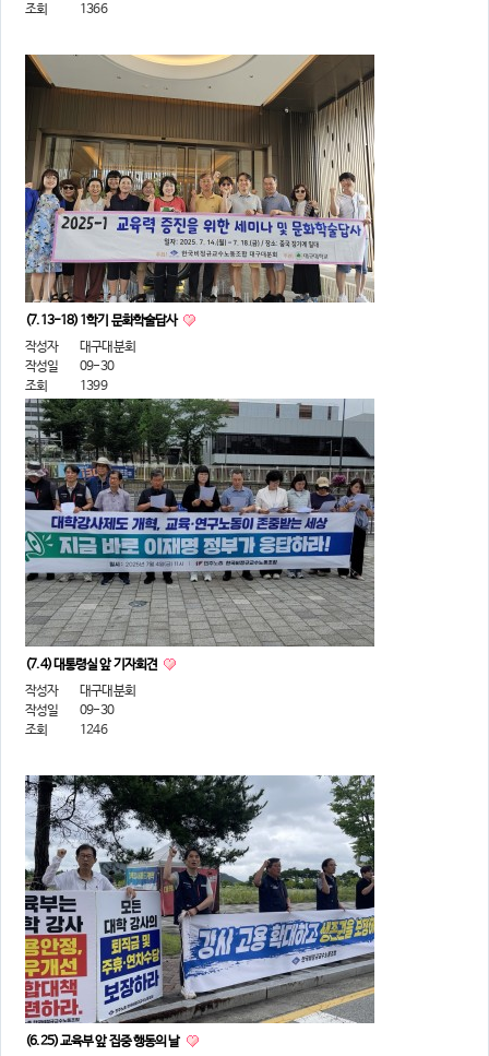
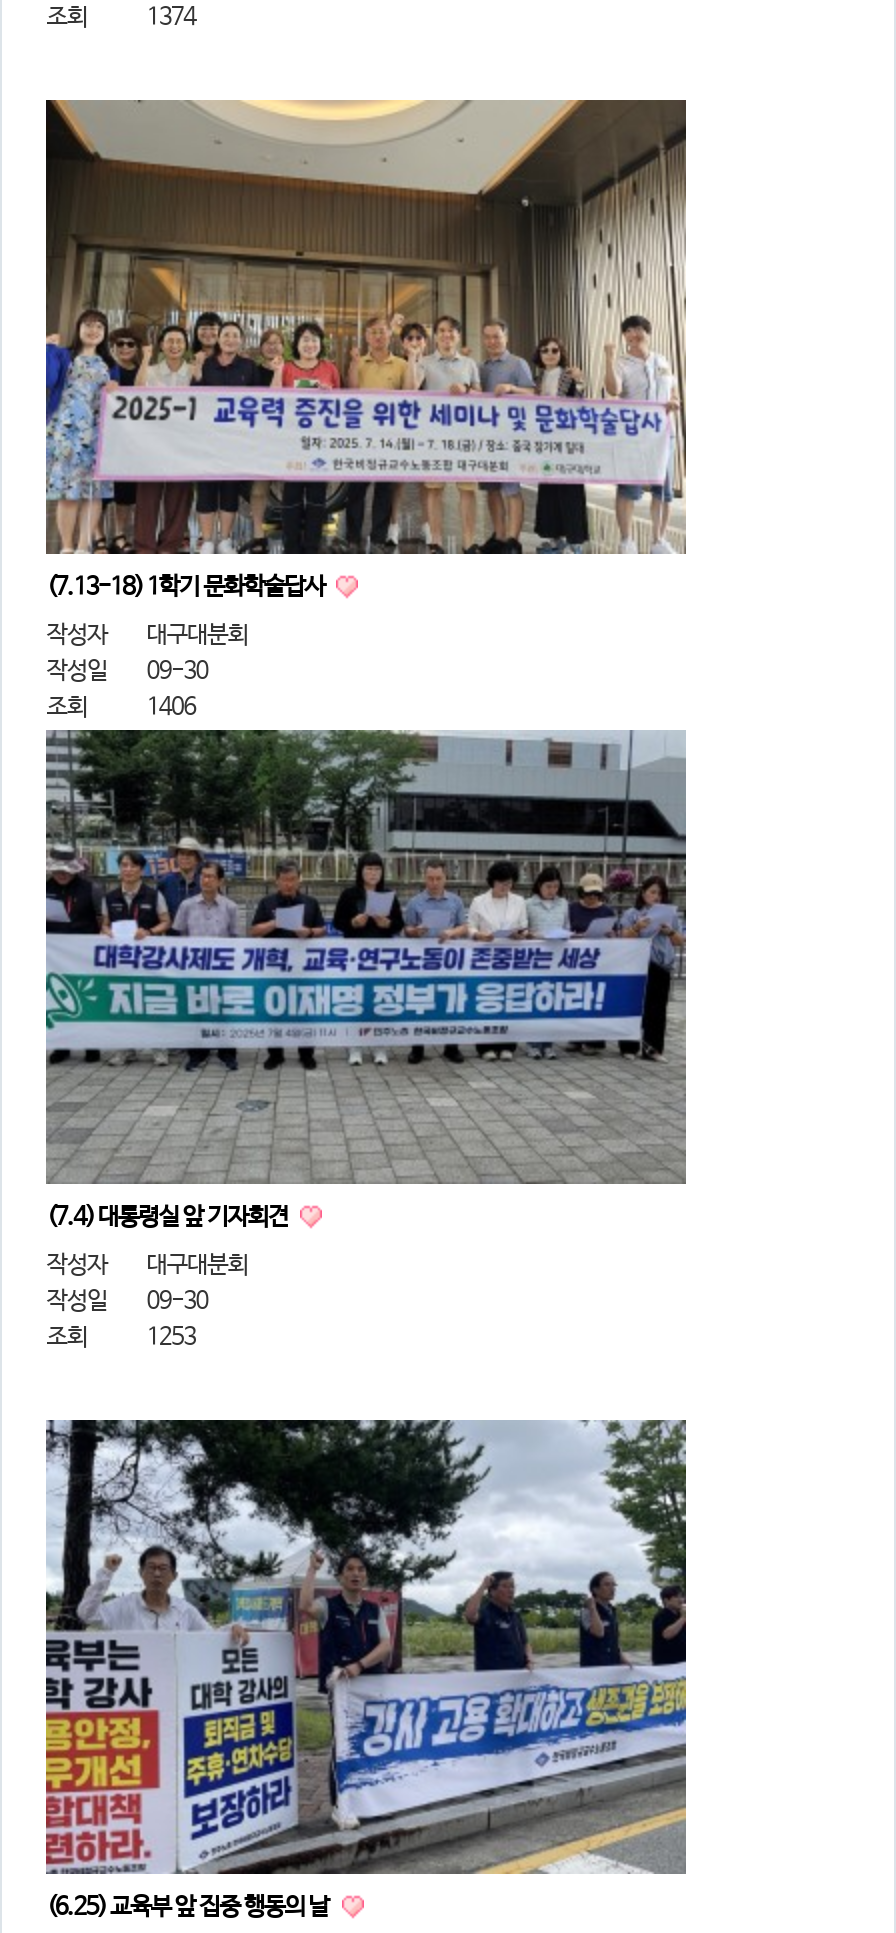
[80,3,107,18] 1366 -> [147,5,195,33] 1374
[80,379,107,395] 1399 -> [147,695,195,723] 1406
[80,723,107,739] 1246 -> [147,1325,195,1353] 1253

